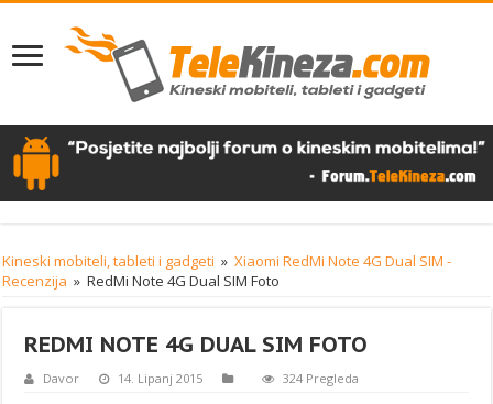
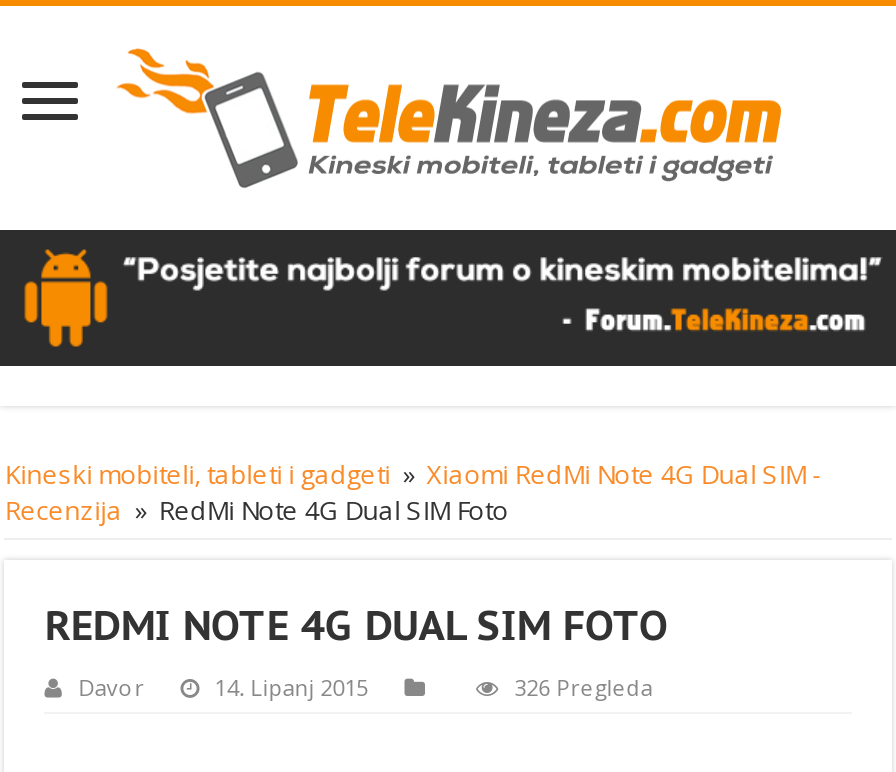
[283,370,359,386] 324 Pregleda -> [514,673,652,703] 326 Pregleda

